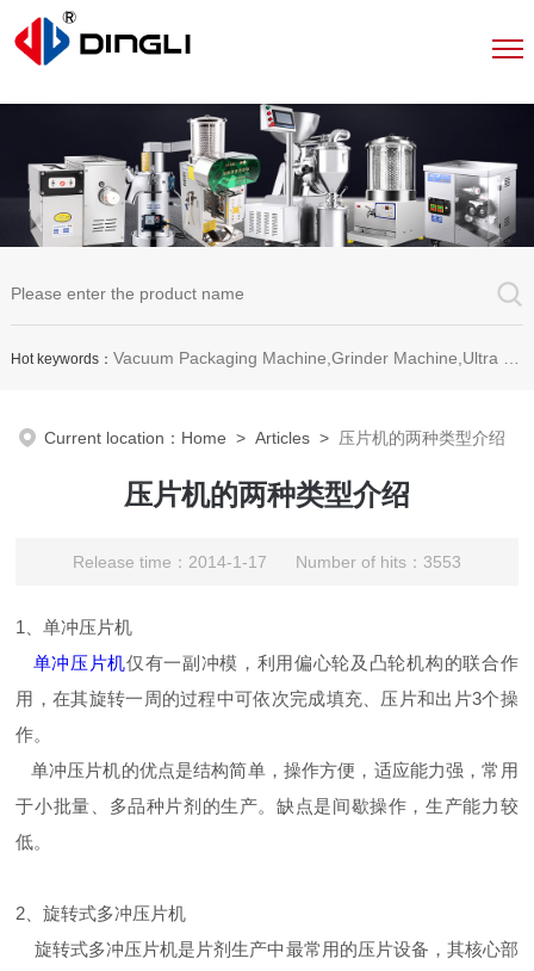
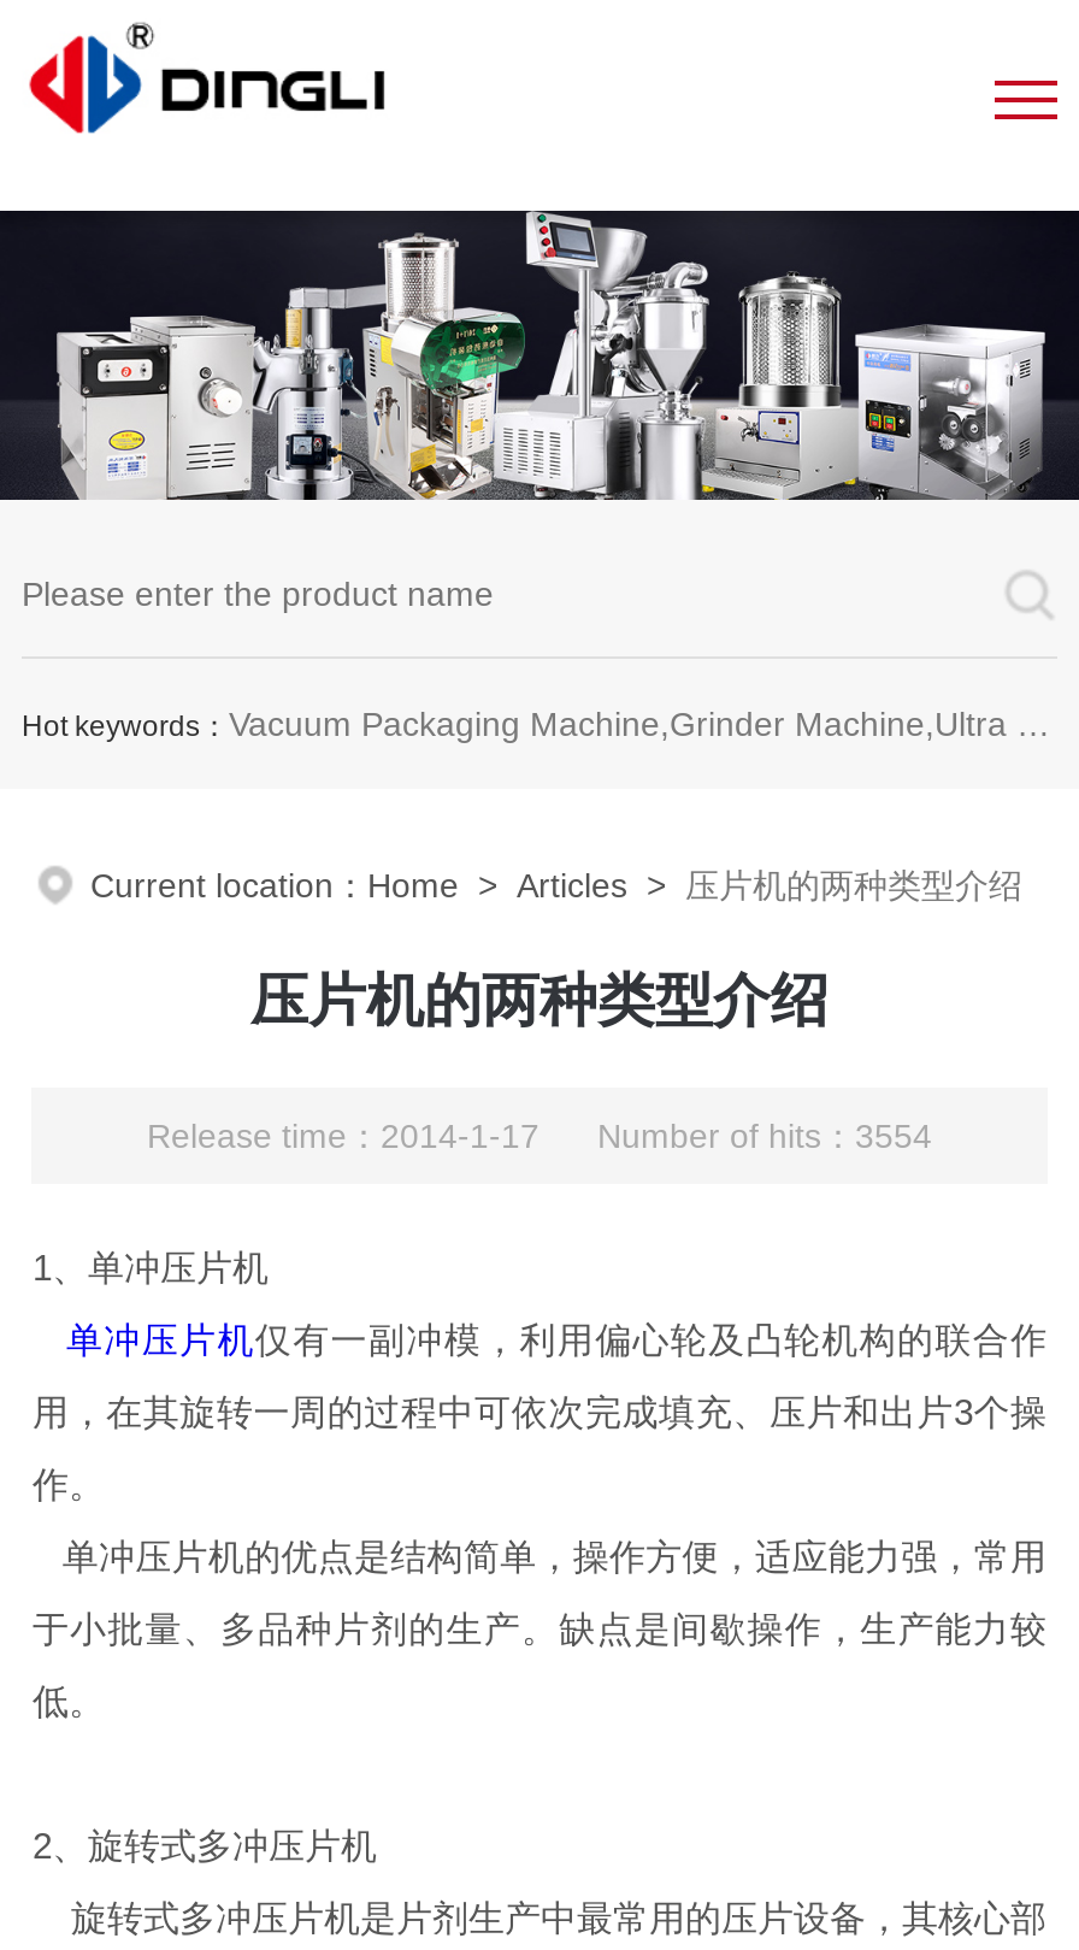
[73,552,461,571] Release time：2014-1-17 Number of hits：3553 -> [147,1117,932,1155] Release time：2014-1-17 Number of hits：3554

